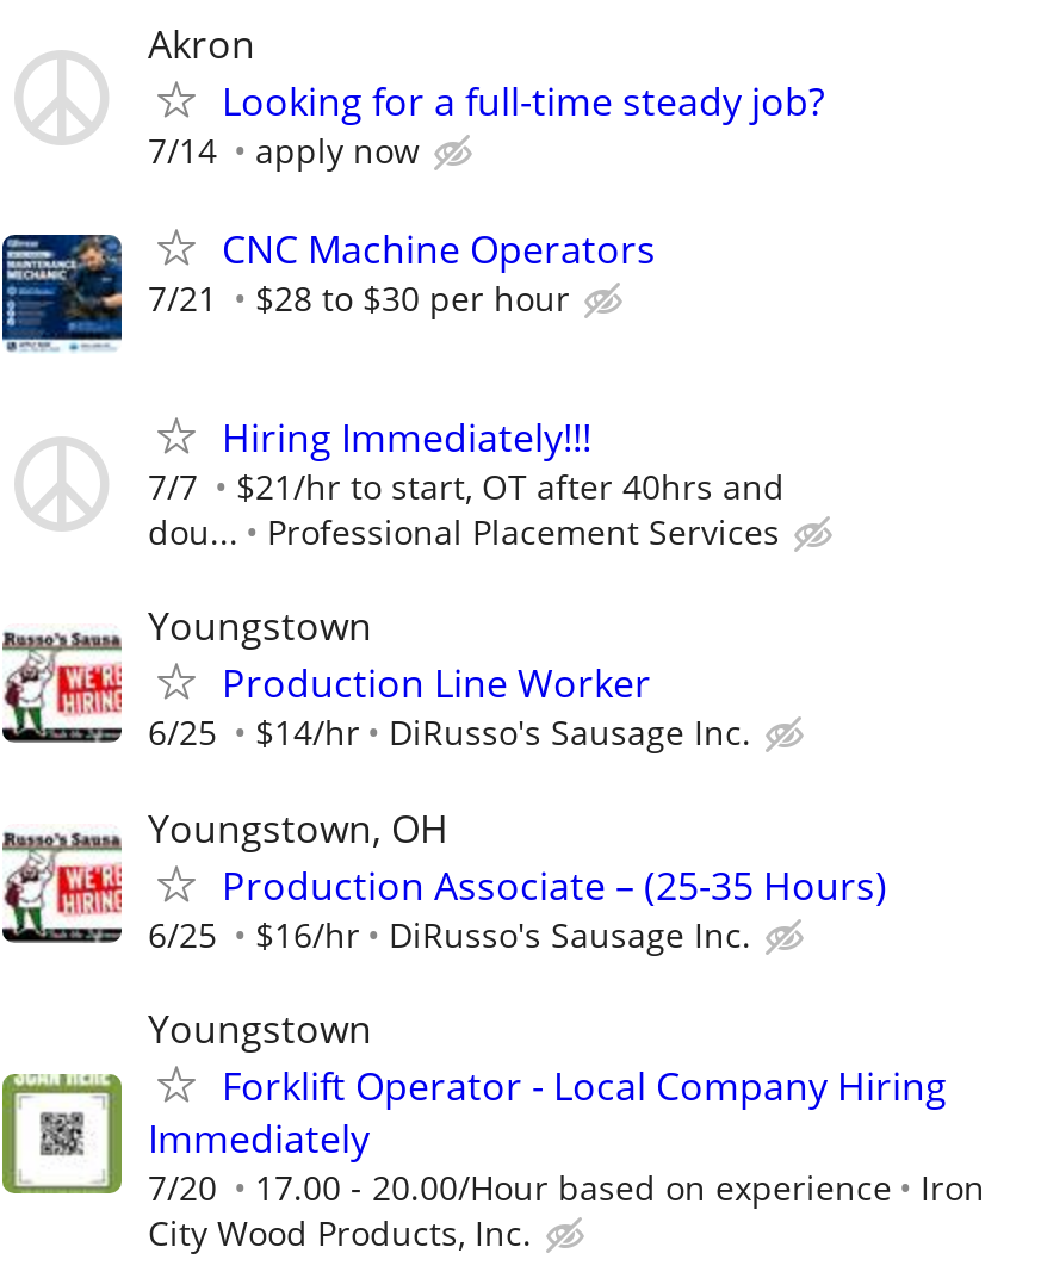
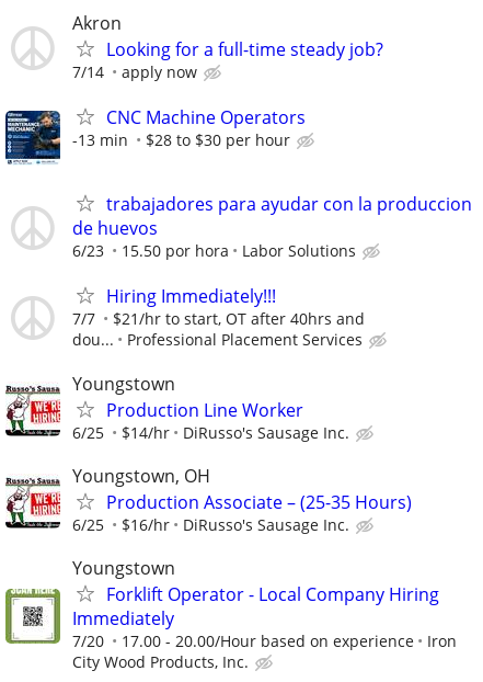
[148,275,570,321] 7/21 $28 to $30 per hour -> [72,129,290,150] -13 min $28 to $30 per hour
none -> [72,192,472,261] trabajadores para ayudar con la produccion | de huevos | 6/23 | 15.50 por hora | Labor Solutions

